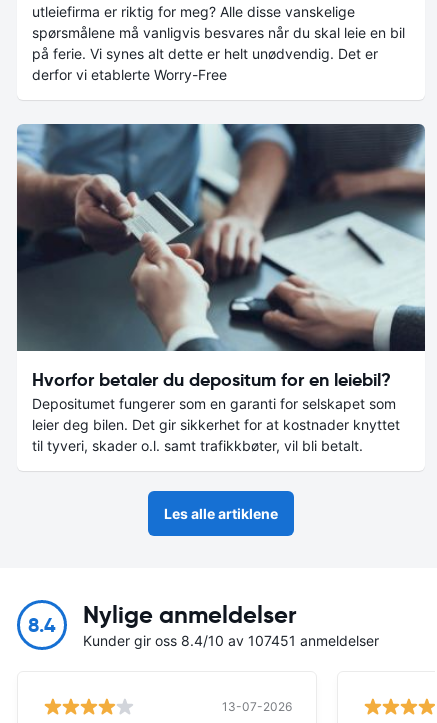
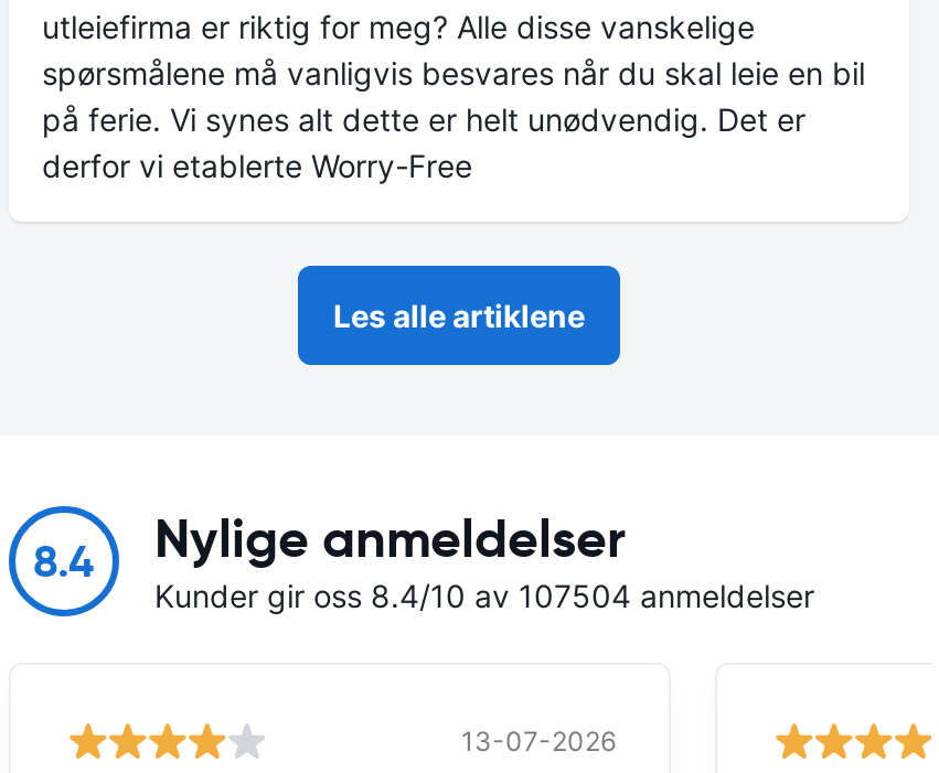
[16,123,426,454] [image] | Hvorfor betaler du depositum for en leiebil? | Depositumet fungerer som en garanti for selskapet som | leier deg bilen. Det gir sikkerhet for at kostnader knyttet | til tyveri, skader o.l. samt trafikkbøter, vil bli betalt. -> none
[83,632,379,649] Kunder gir oss 8.4/10 av 107451 anmeldelser -> [154,576,814,614] Kunder gir oss 8.4/10 av 107504 anmeldelser

